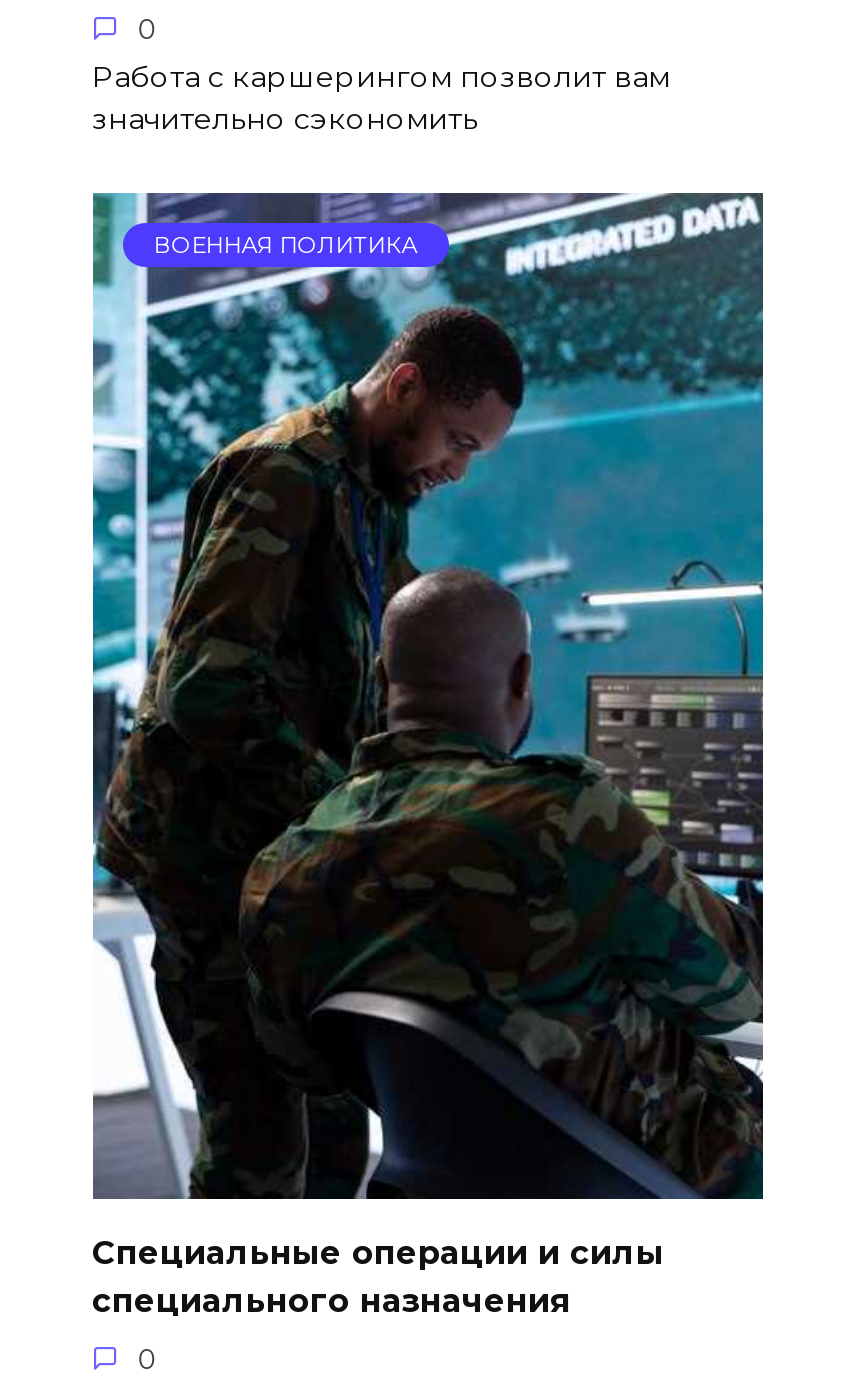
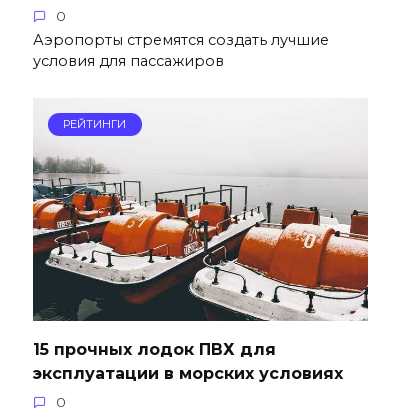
[92,60,670,138] Работа с каршерингом позволит вам | значительно сэкономить -> [32,31,328,70] Аэропорты стремятся создать лучшие | условия для пассажиров
[91,191,765,1201] [image] | ВОЕННАЯ ПОЛИТИКА -> [32,98,369,322] [image] | РЕЙТИНГИ
[92,1235,664,1321] Специальные операции и силы | специального назначения -> [32,339,342,382] 15 прочных лодок ПВХ для | эксплуатации в морских условиях

